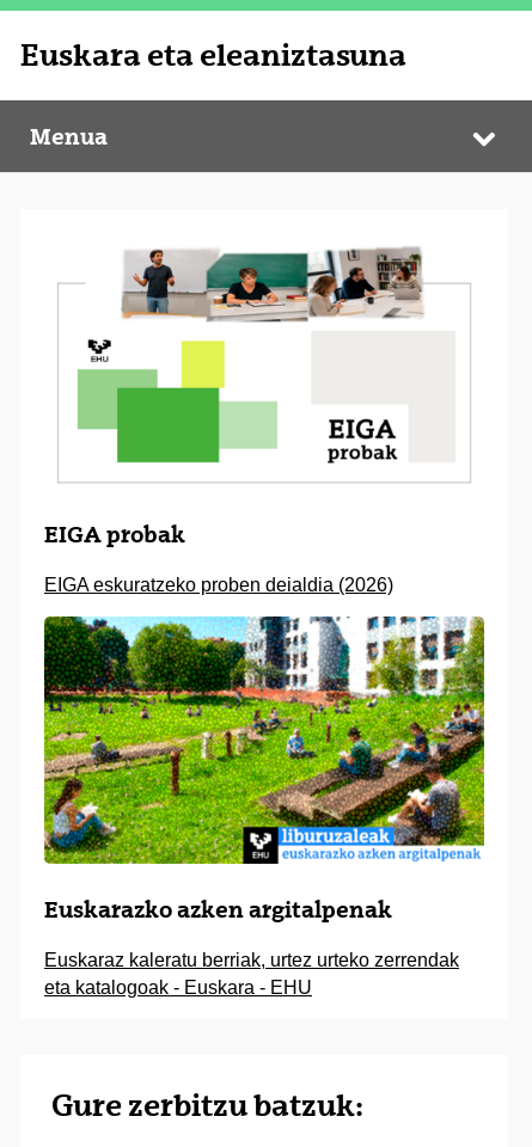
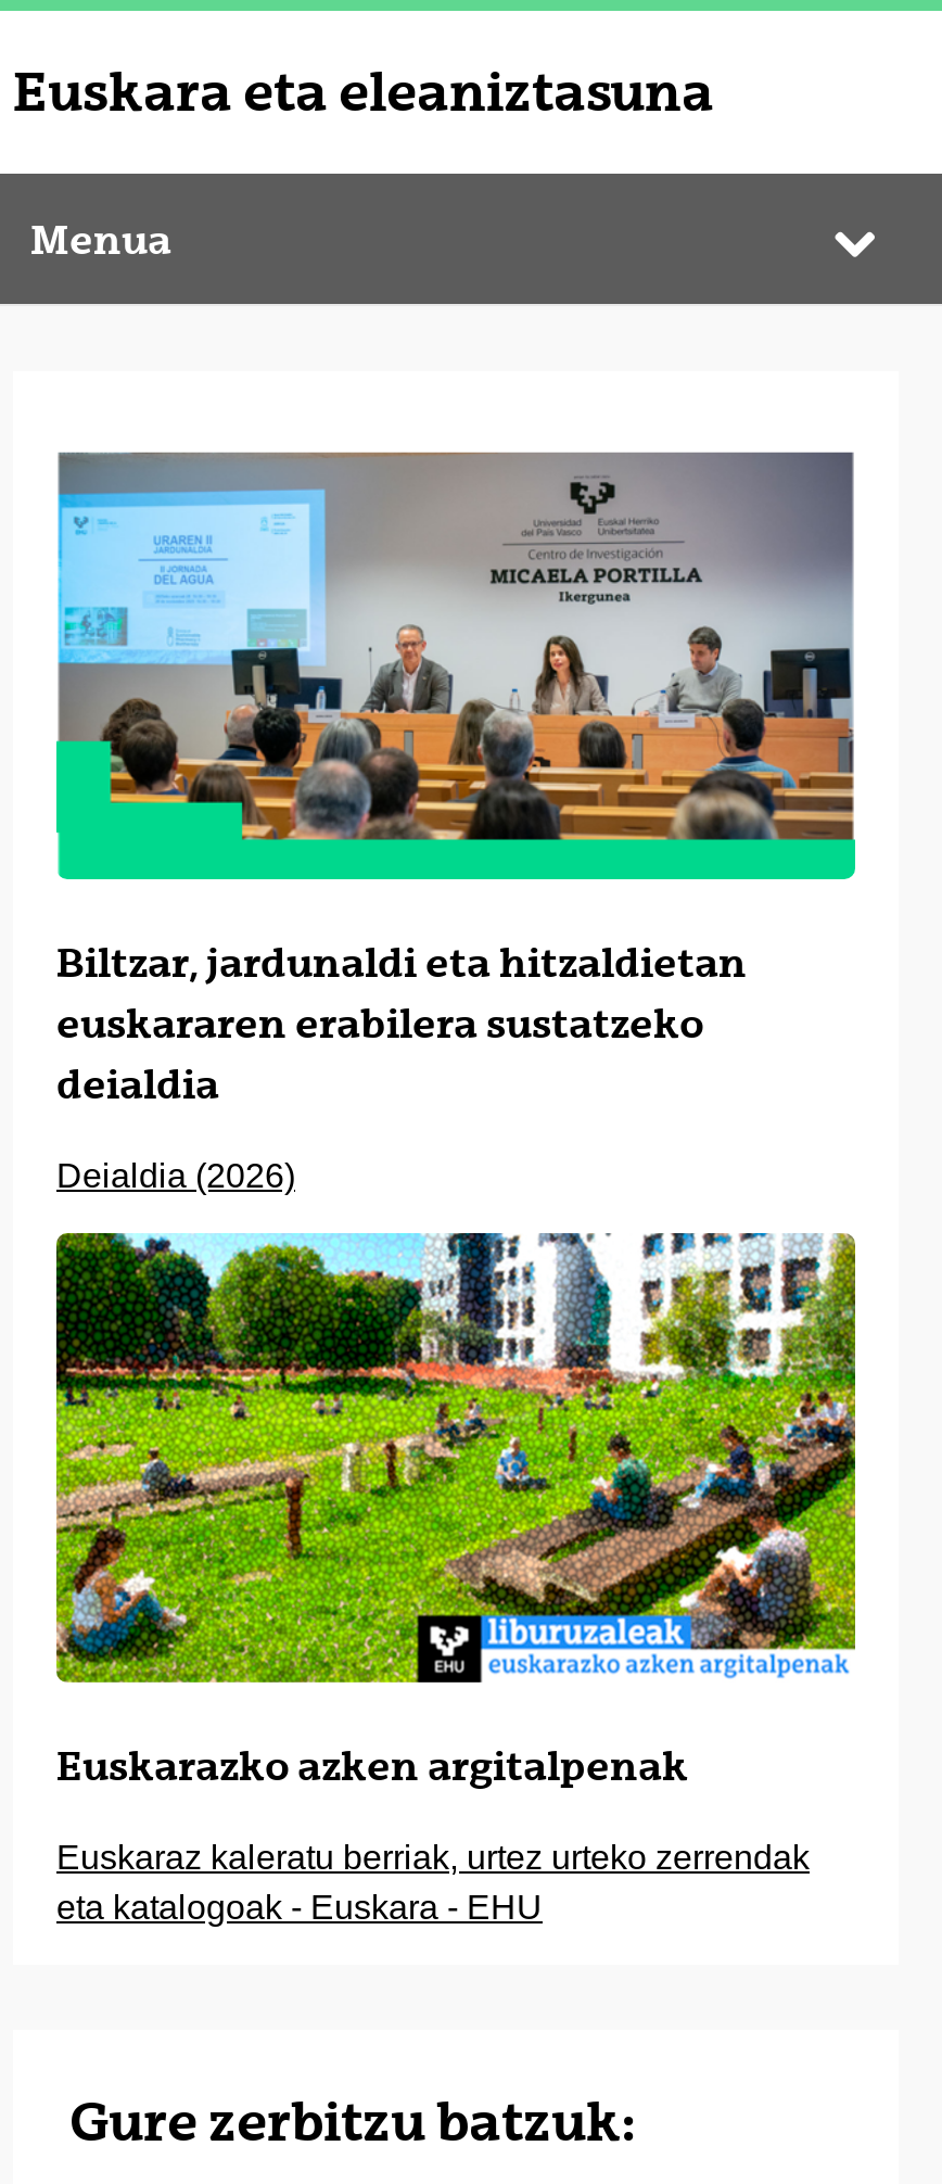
[45,246,483,446] [image] -> [54,452,857,881] [image]
[44,521,185,548] EIGA probak -> [56,938,747,1109] Biltzar, jardunaldi eta hitzaldietan | euskararen erabilera sustatzeko | deialdia
[44,575,393,595] EIGA eskuratzeko proben deialdia (2026) -> [56,1157,295,1194] Deialdia (2026)

